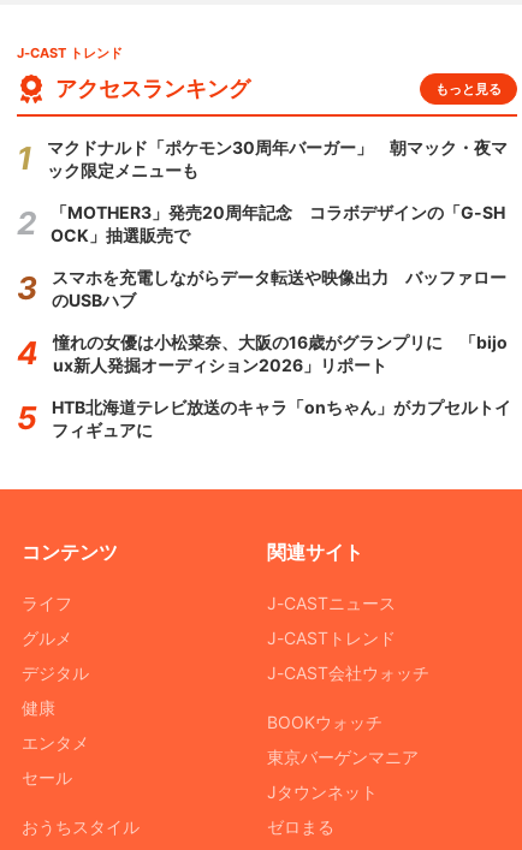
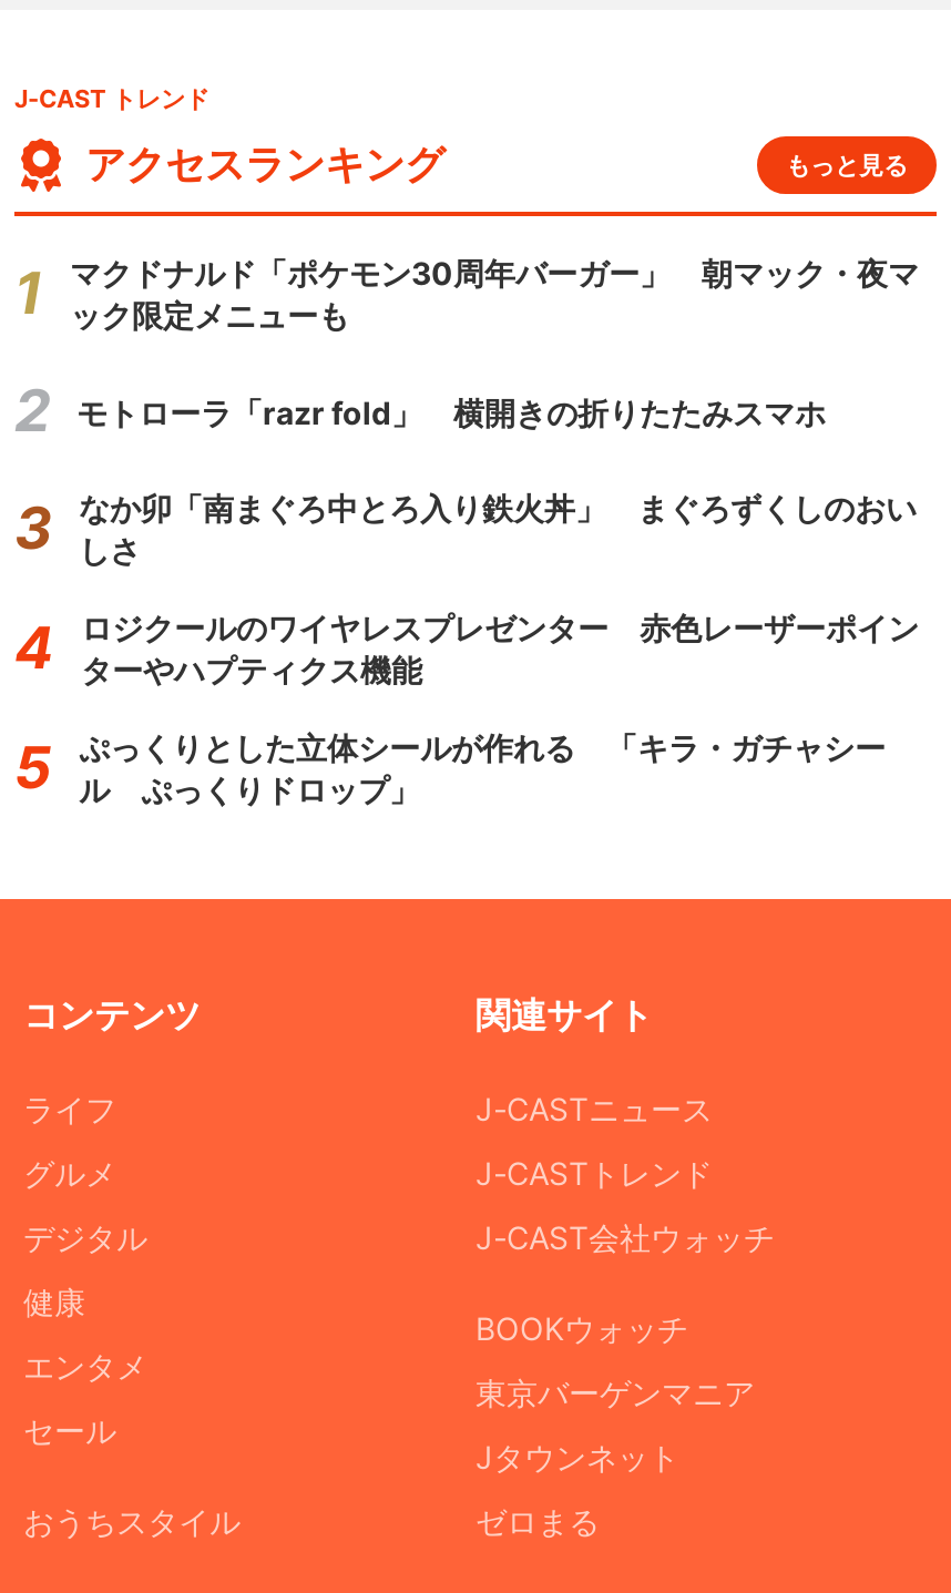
[51,202,505,245] 「MOTHER3」発売20周年記念 コラボデザインの「G-SH | OCK」抽選販売で -> [76,392,826,430] モトローラ「razr fold」 横開きの折りたたみスマホ
[52,267,506,310] スマホを充電しながらデータ転送や映像出力 バッファロー | のUSBハブ -> [79,489,917,569] なか卯「南まぐろ中とろ入り鉄火丼」 まぐろずくしのおい | しさ
[53,332,508,375] 憧れの女優は小松菜奈、大阪の16歳がグランプリに 「bijo | ux新人発掘オーディション2026」リポート -> [81,609,919,688] ロジクールのワイヤレスプレゼンター 赤色レーザーポイン | ターやハプティクス機能
[52,397,511,440] HTB北海道テレビ放送のキャラ「onちゃん」がカプセルトイ | フィギュアに -> [79,728,886,808] ぷっくりとした立体シールが作れる 「キラ・ガチャシー | ル ぷっくりドロップ」

